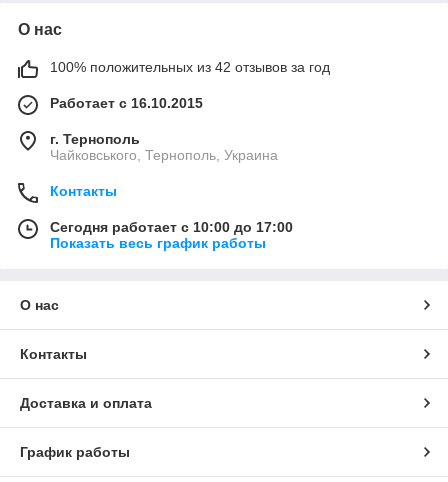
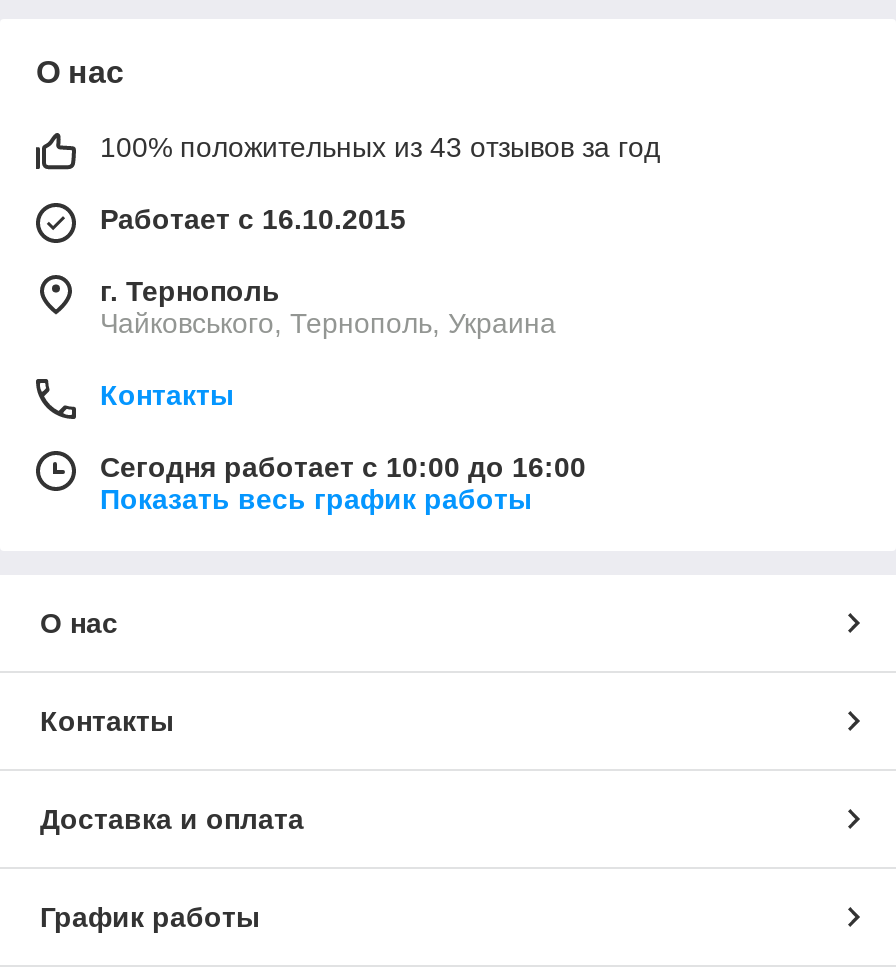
[50,59,330,75] 100% положительных из 42 отзывов за год -> [100,131,660,163] 100% положительных из 43 отзывов за год
[50,219,293,235] Сегодня работает с 10:00 до 17:00 -> [100,451,586,483] Сегодня работает с 10:00 до 16:00

